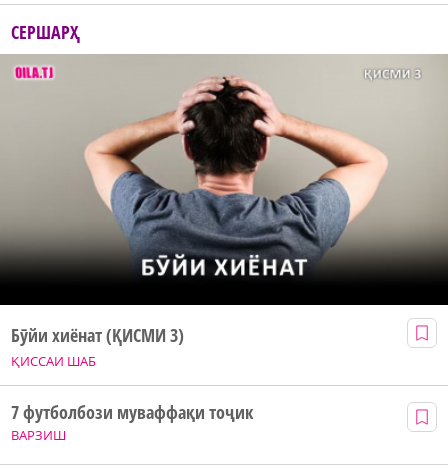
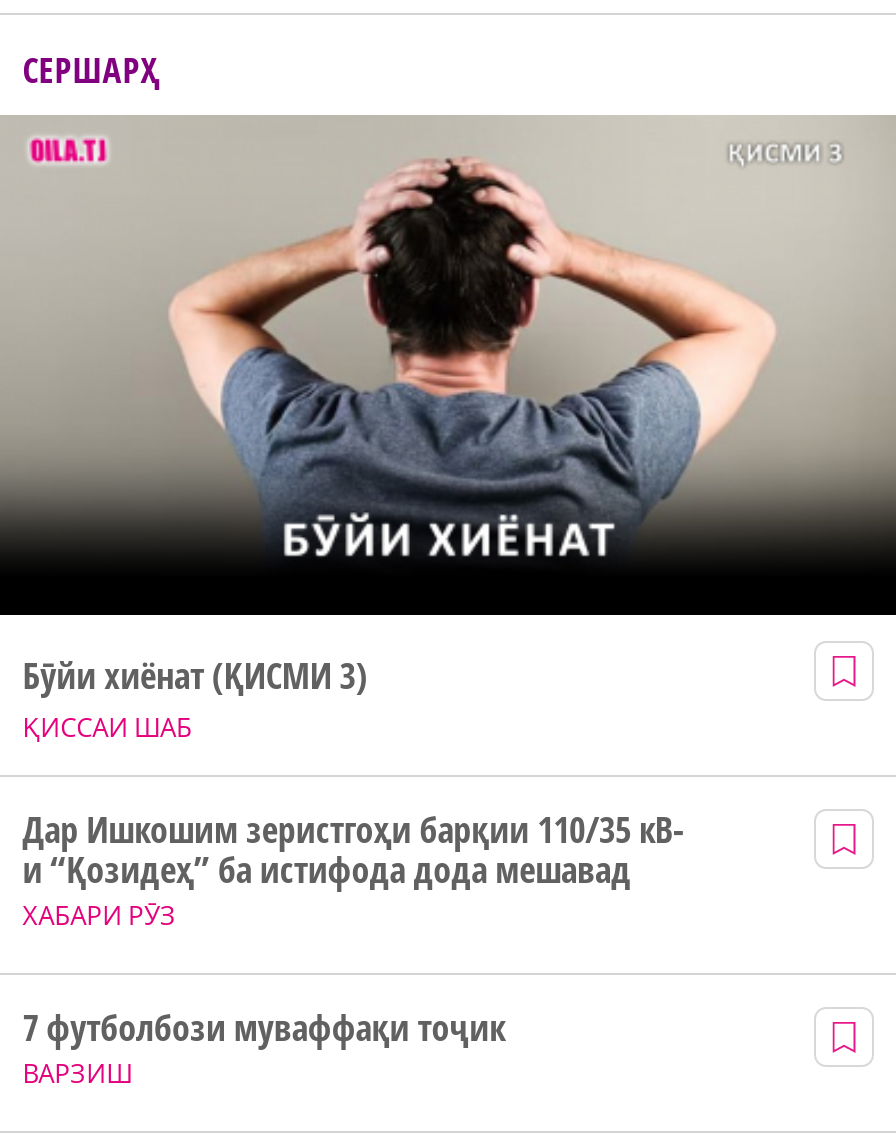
none -> [22,898,176,934] ХАБАРИ РӮЗ
none -> [22,806,685,894] Дар Ишкошим зеристгоҳи барқии 110/35 кВ- | и “Қозидеҳ” ба истифода дода мешавад

